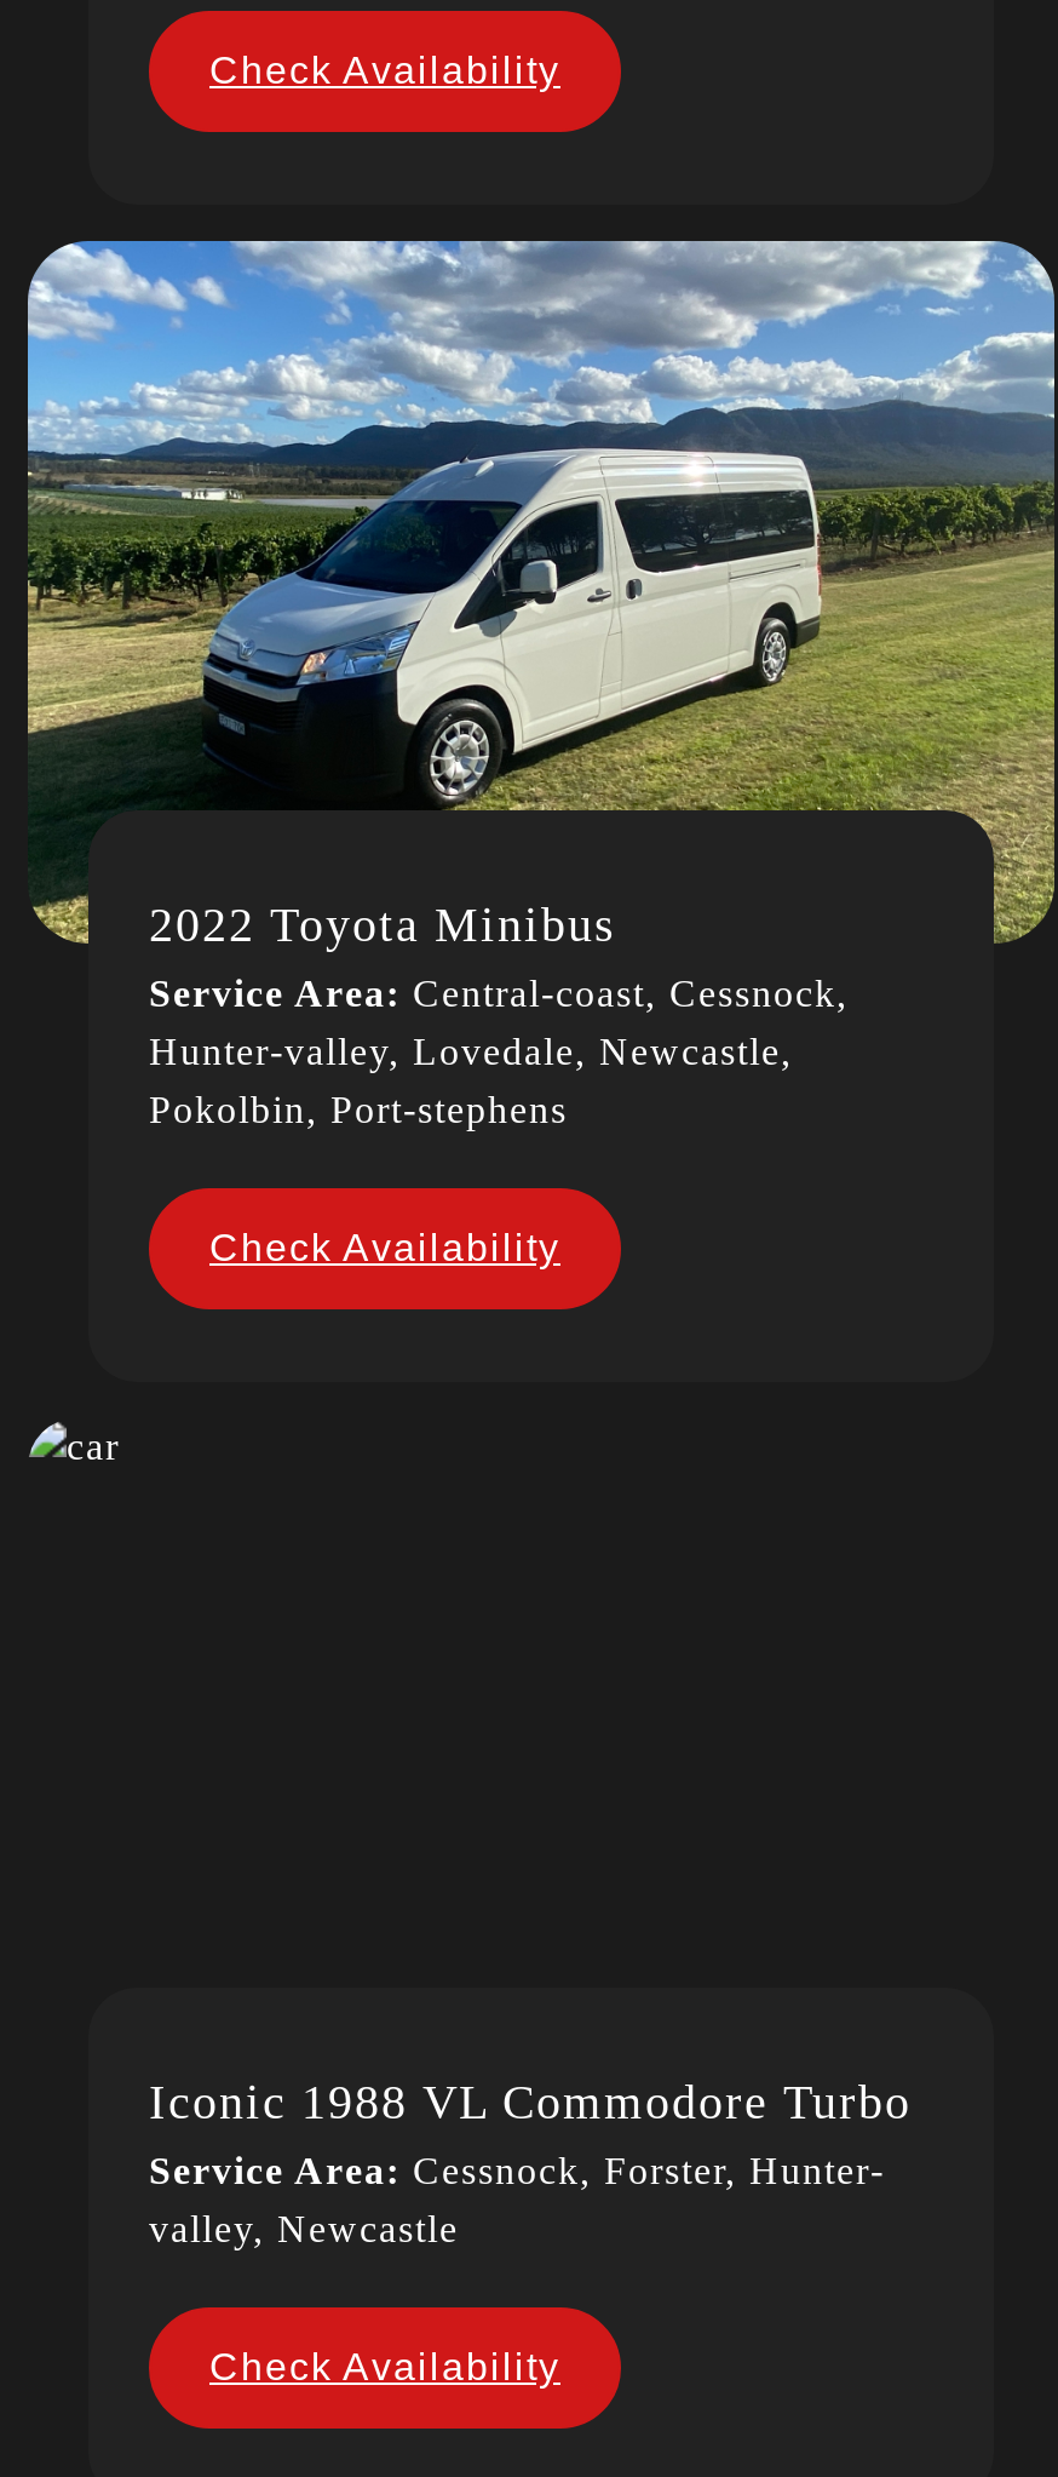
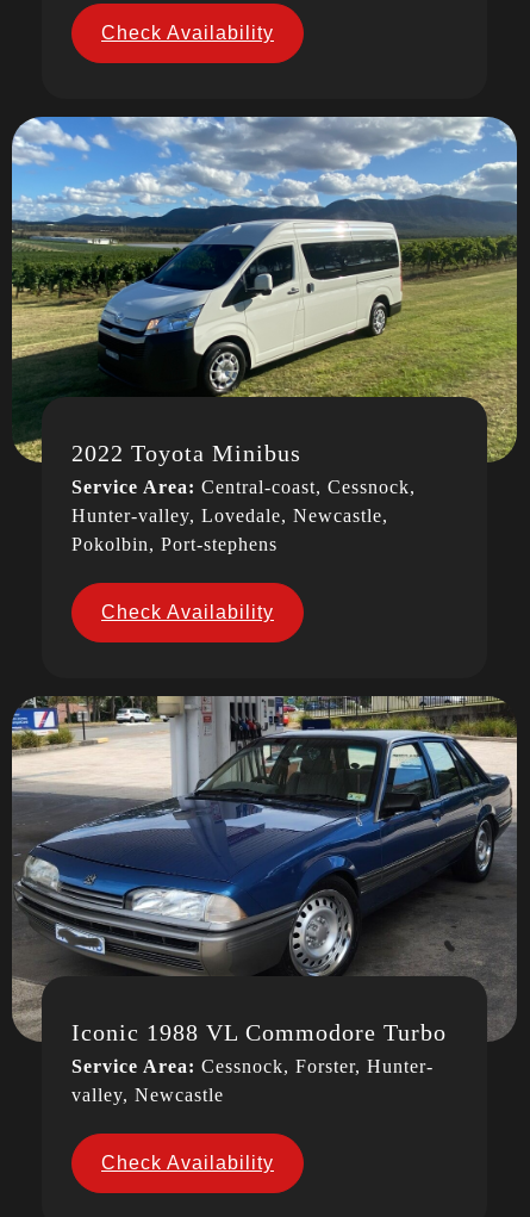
none -> [11,695,518,1042] [image]

